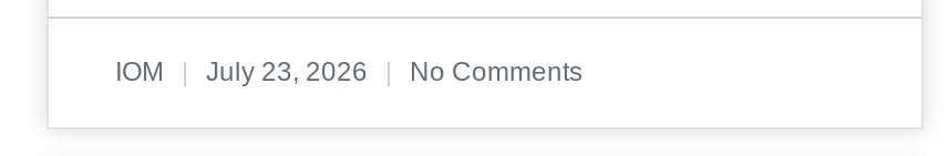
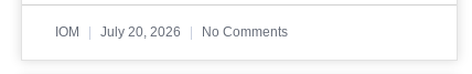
[115,56,582,87] IOM July 23, 2026 No Comments -> [55,24,288,40] IOM July 20, 2026 No Comments

